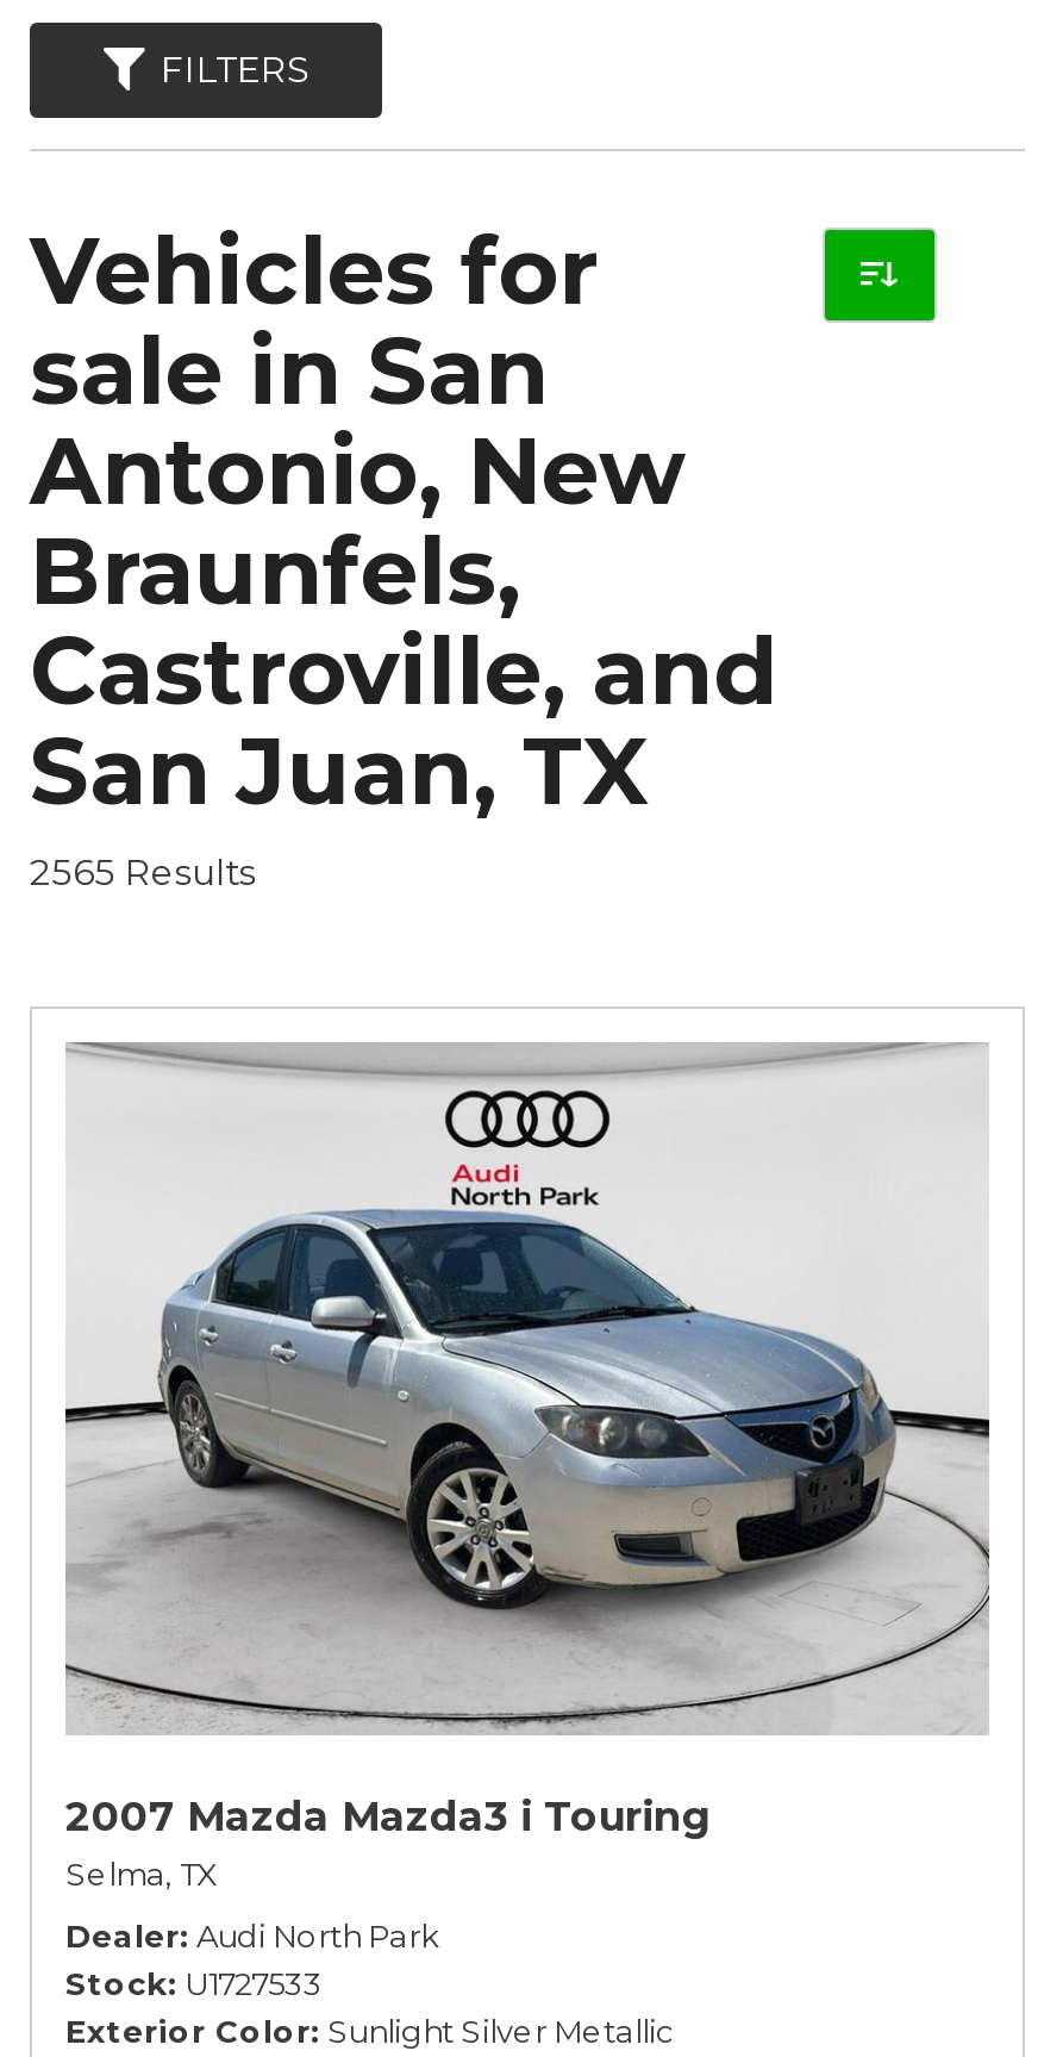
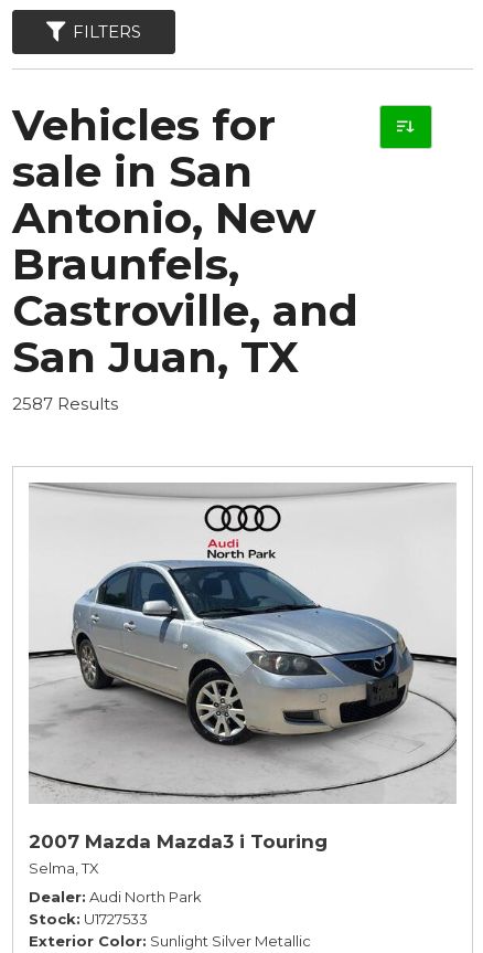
[30,849,256,894] 2565 Results -> [12,393,118,414] 2587 Results

